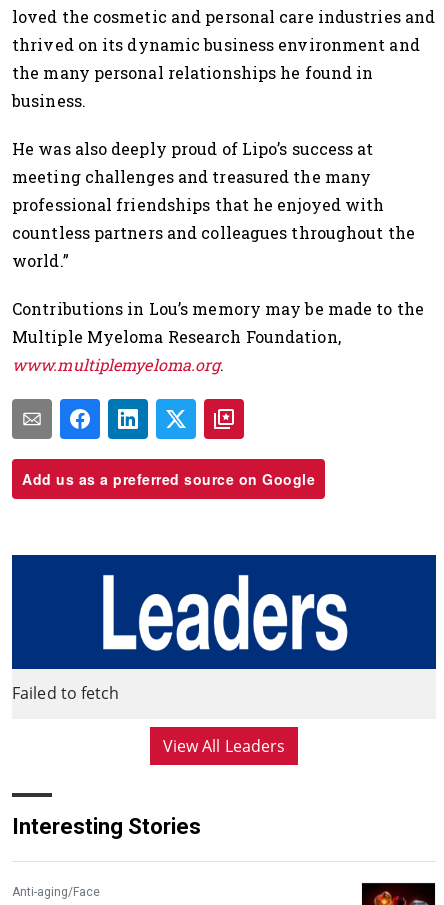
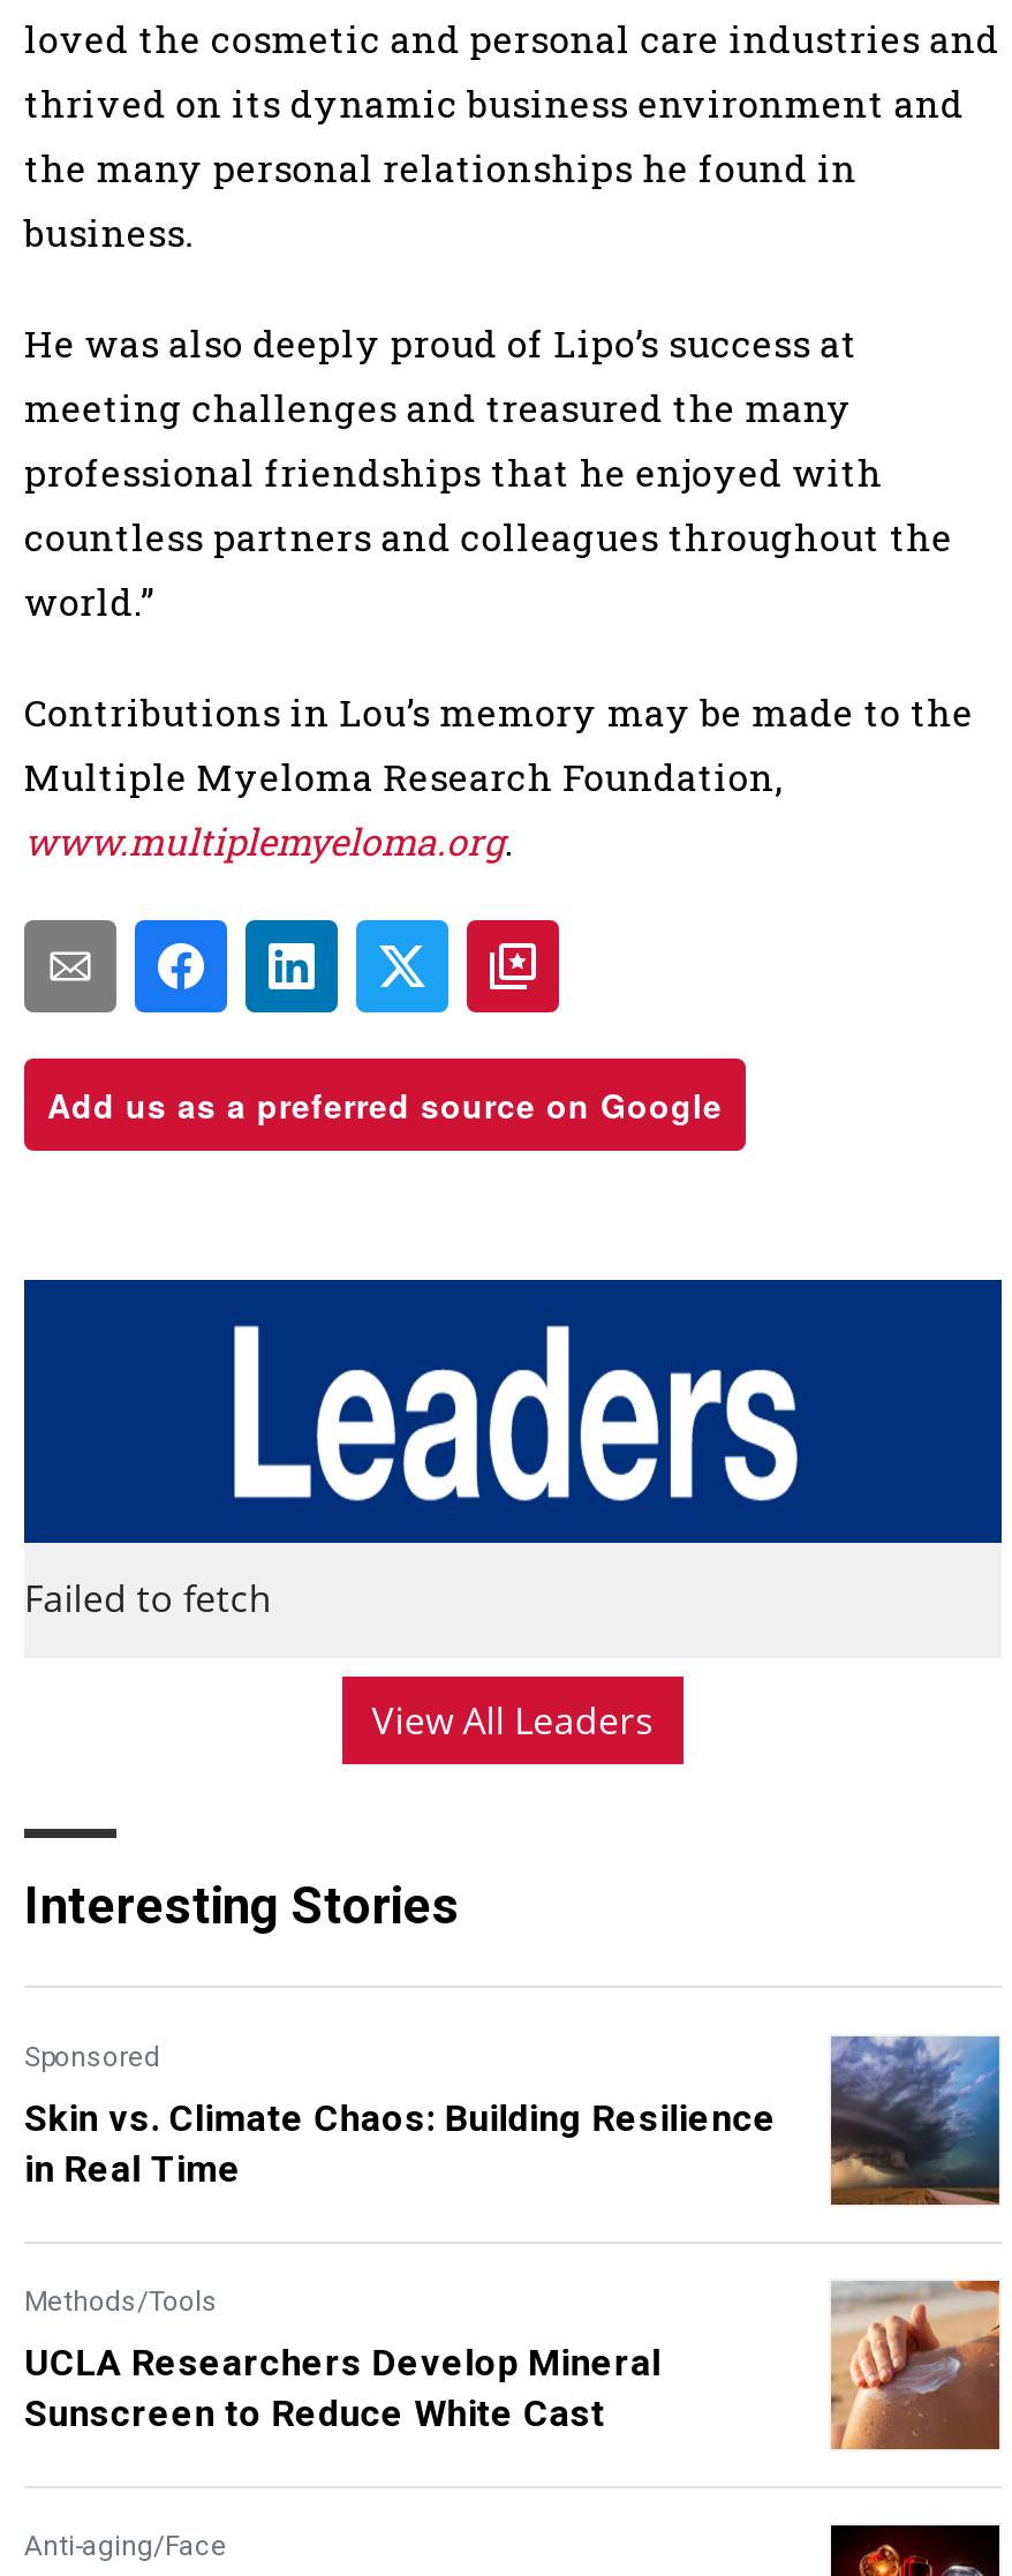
none -> [24,2036,1002,2434] [image] | Sponsored | Skin vs. Climate Chaos: Building Resilience | in Real Time | Methods/Tools | UCLA Researchers Develop Mineral | Sunscreen to Reduce White Cast
none -> [829,2279,1002,2451] [image]

